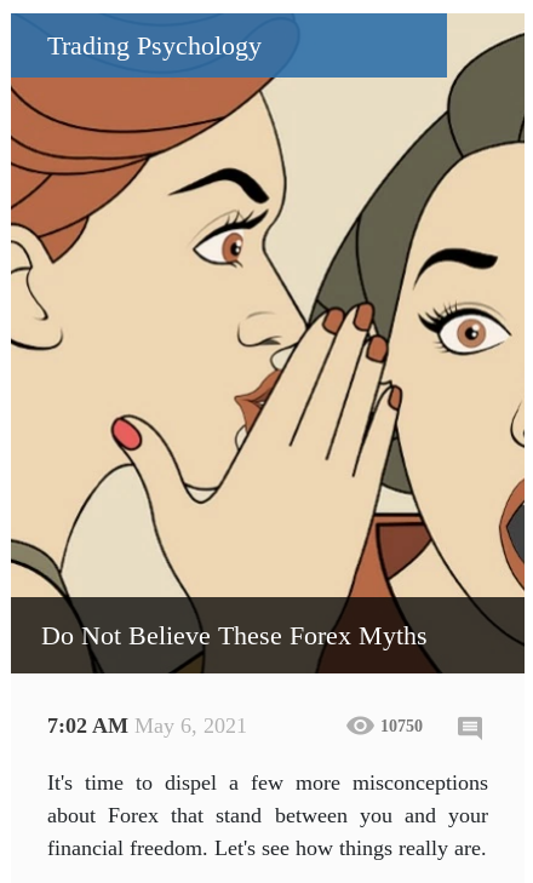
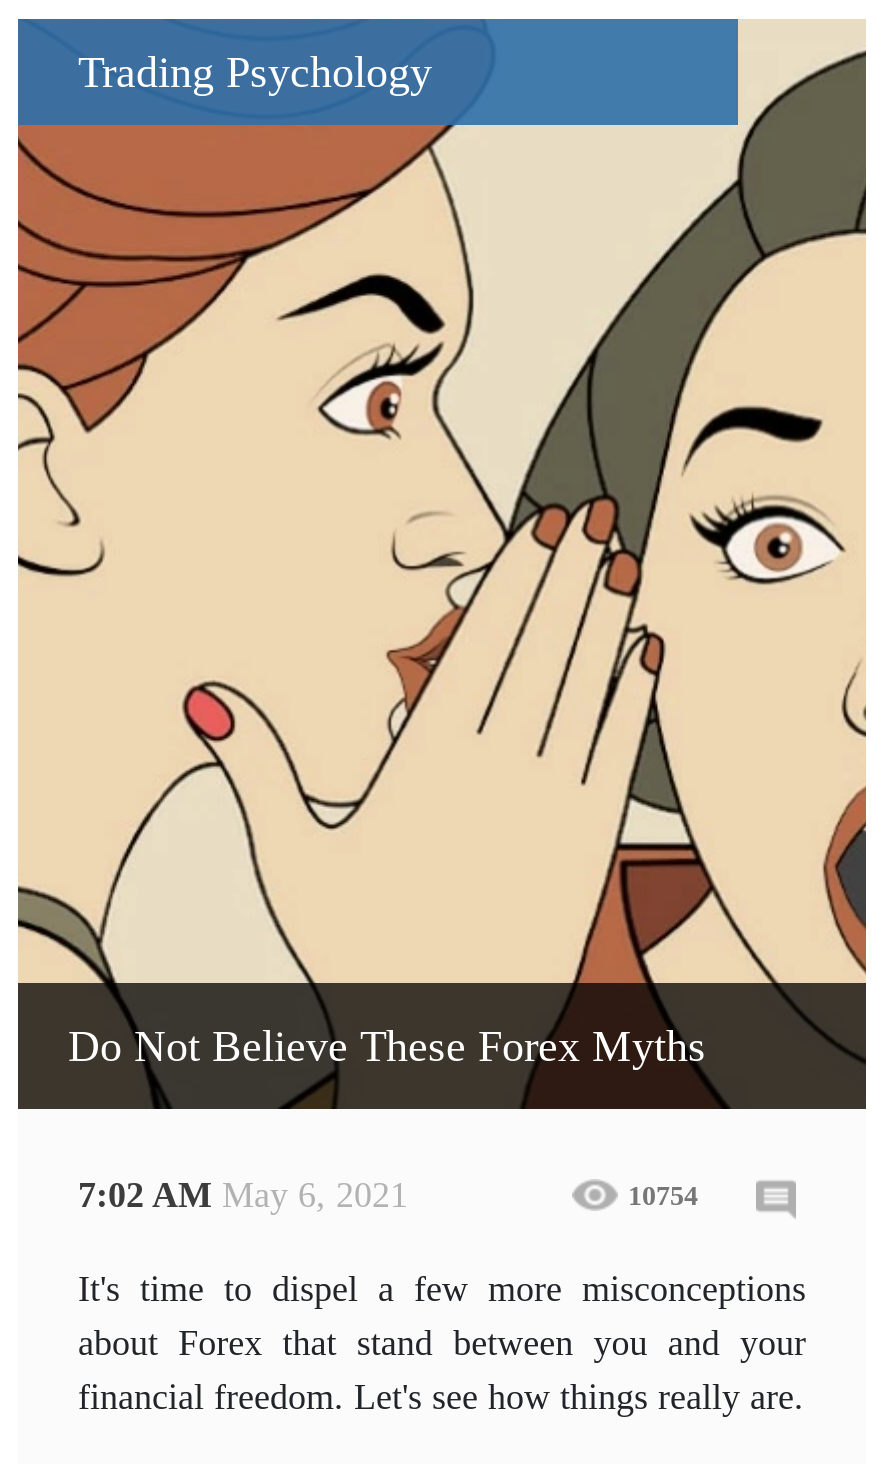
[380,716,423,735] 10750 -> [628,1180,698,1210] 10754

